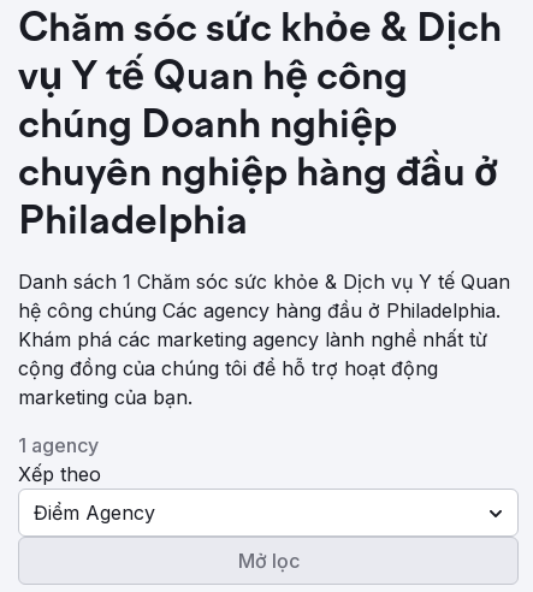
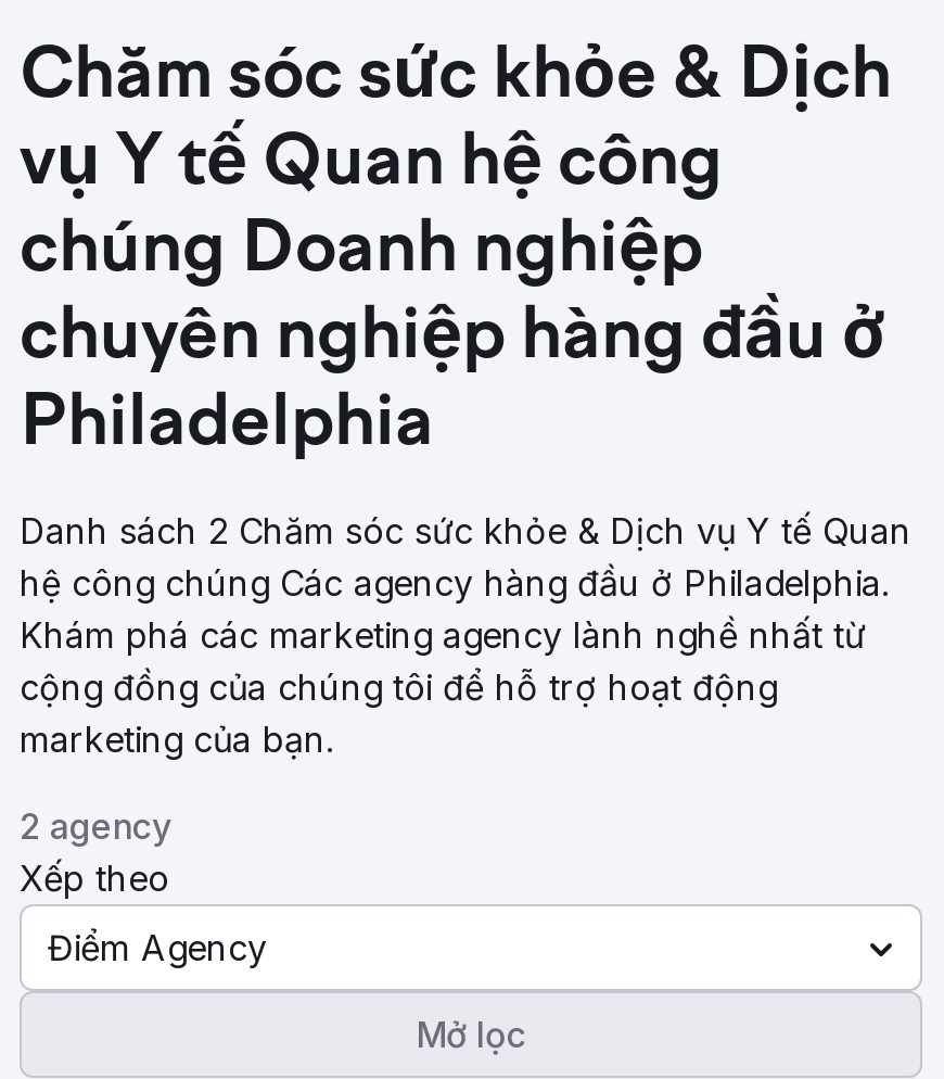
[18,270,510,294] Danh sách 1 Chăm sóc sức khỏe & Dịch vụ Y tế Quan -> [20,509,911,553] Danh sách 2 Chăm sóc sức khỏe & Dịch vụ Y tế Quan
[18,433,99,457] 1 agency -> [20,804,171,848] 2 agency

